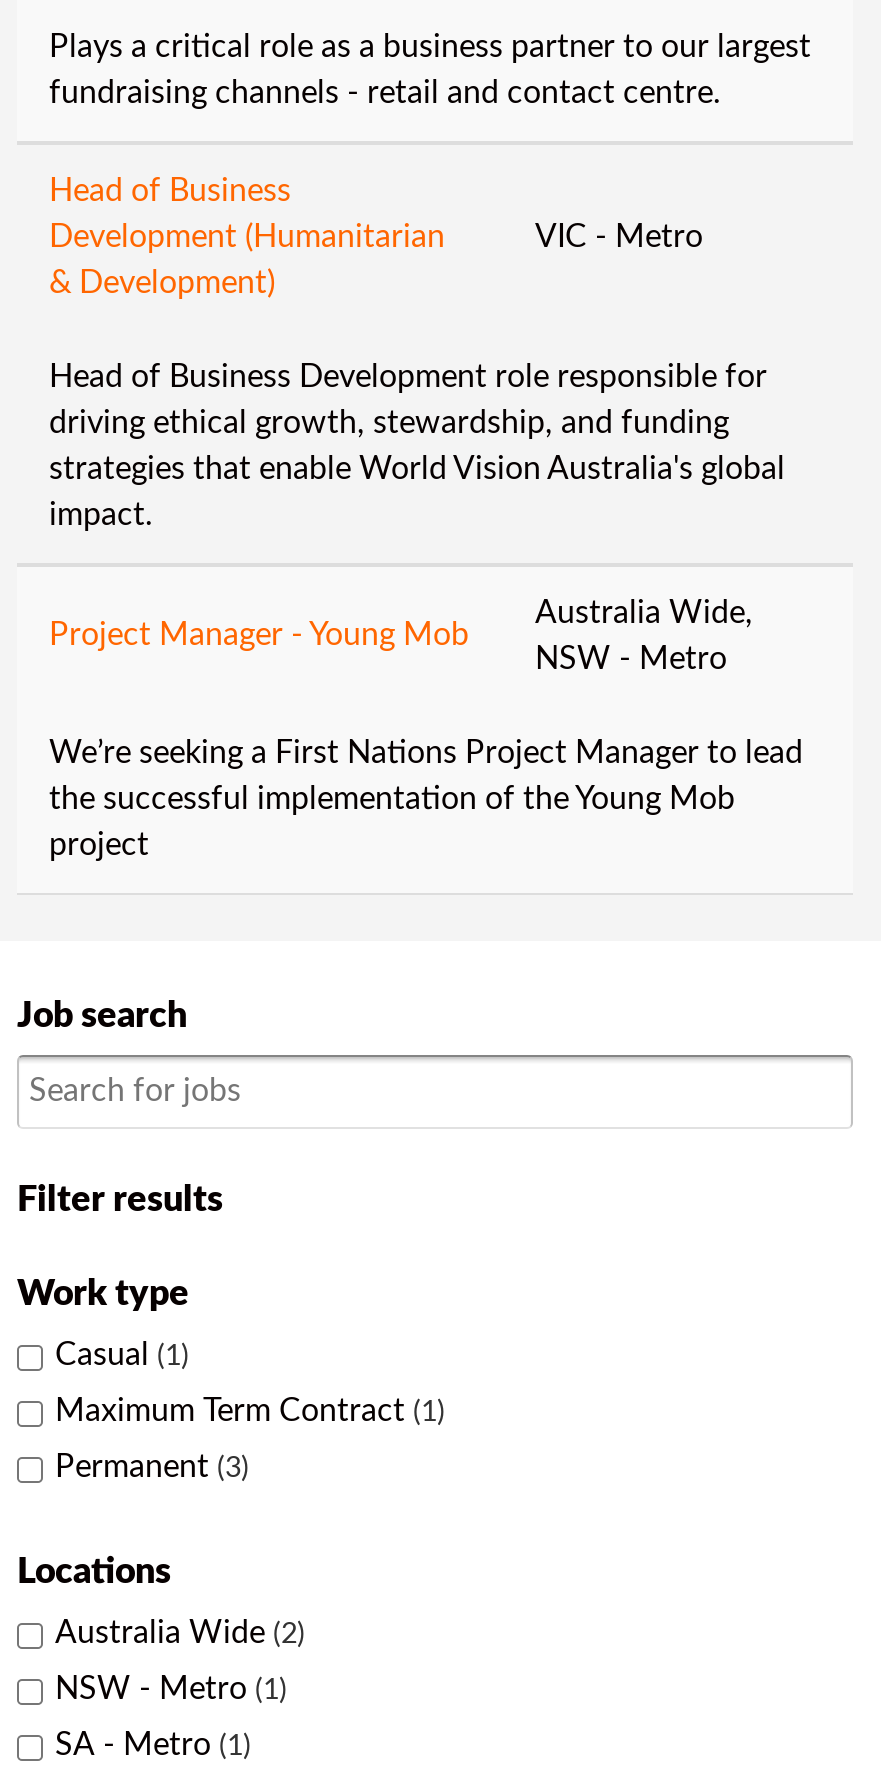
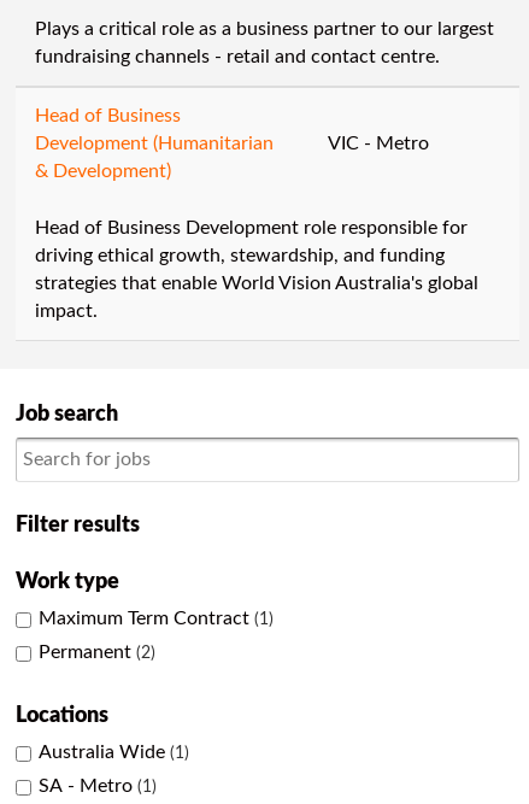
[49,597,803,861] Australia Wide, | NSW - Metro | We’re seeking a First Nations Project Manager to lead | the successful implementation of the Young Mob | project -> none
[49,619,469,651] Project Manager - Young Mob -> none
[55,1339,181,1371] Casual 1 -> none
[55,1451,241,1483] Permanent 3 -> [39,642,151,662] Permanent 2
[55,1618,297,1706] Australia Wide 2 | NSW - Metro 1 -> [39,743,184,762] Australia Wide 1

